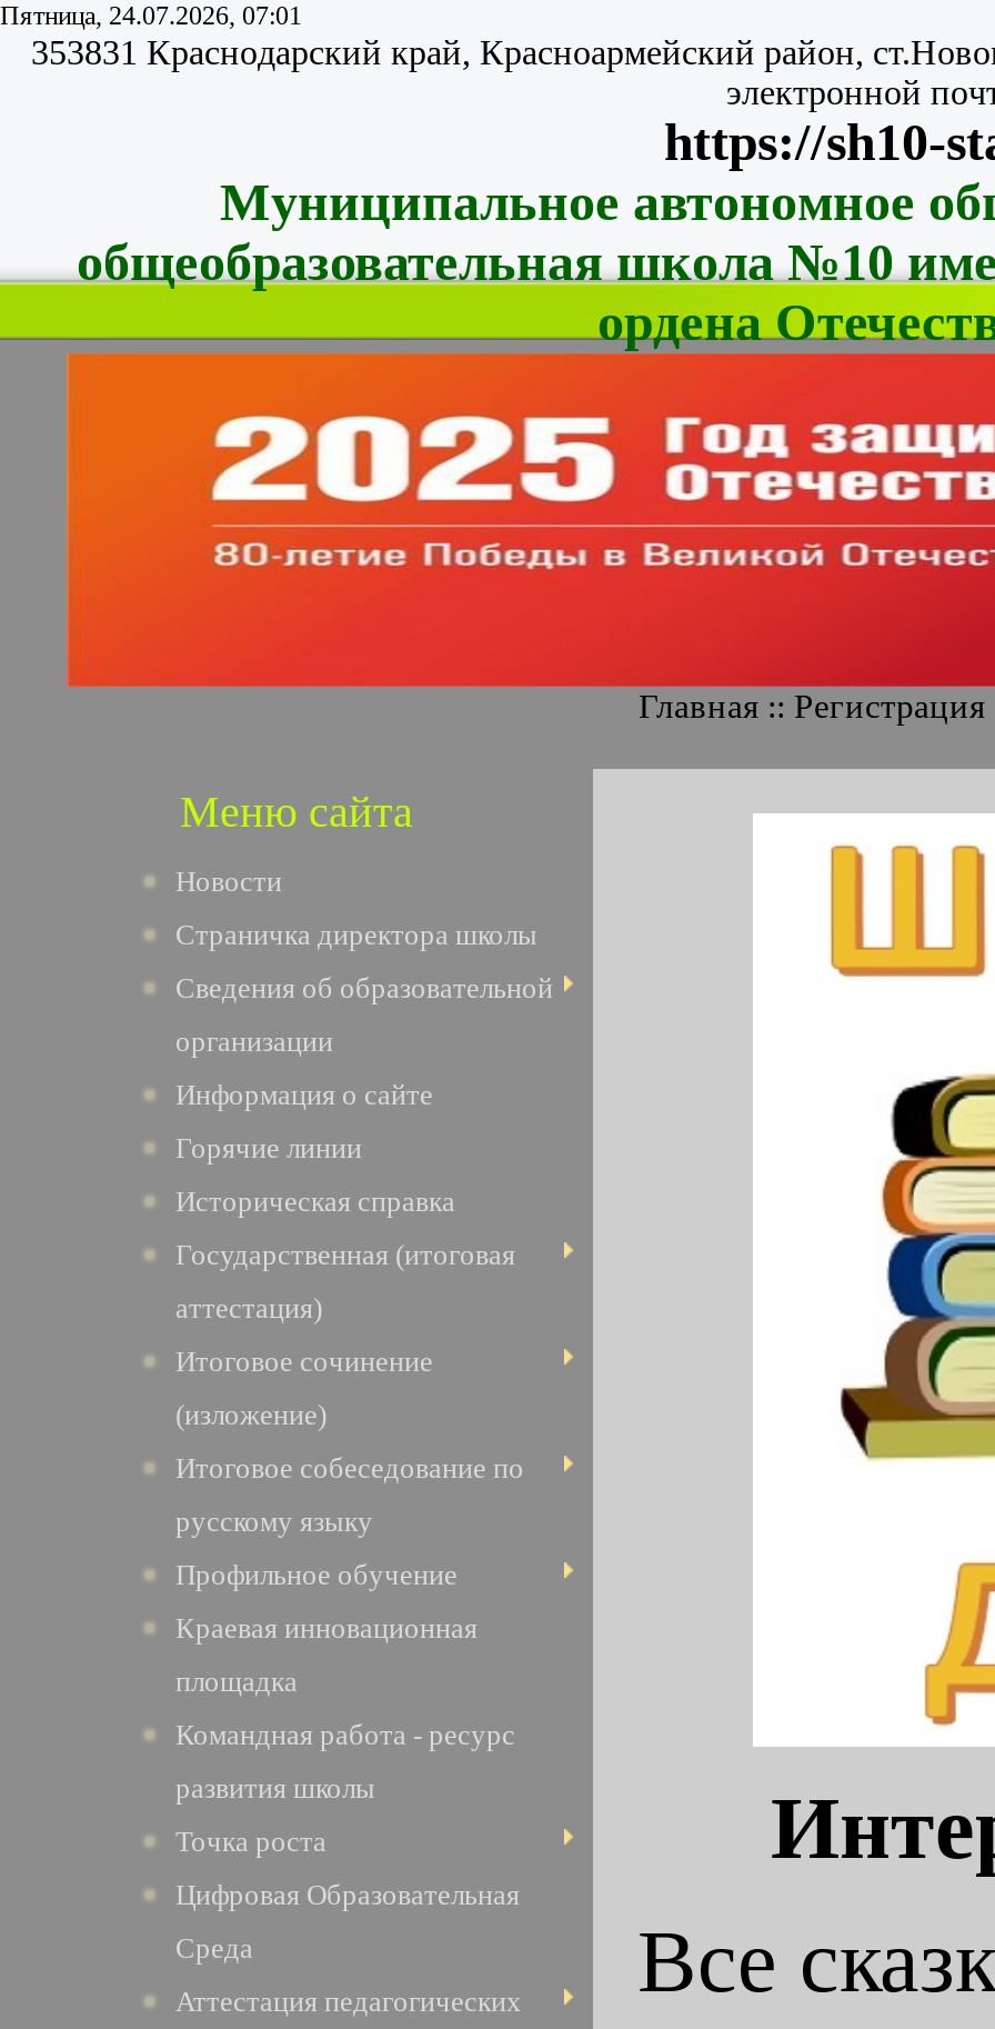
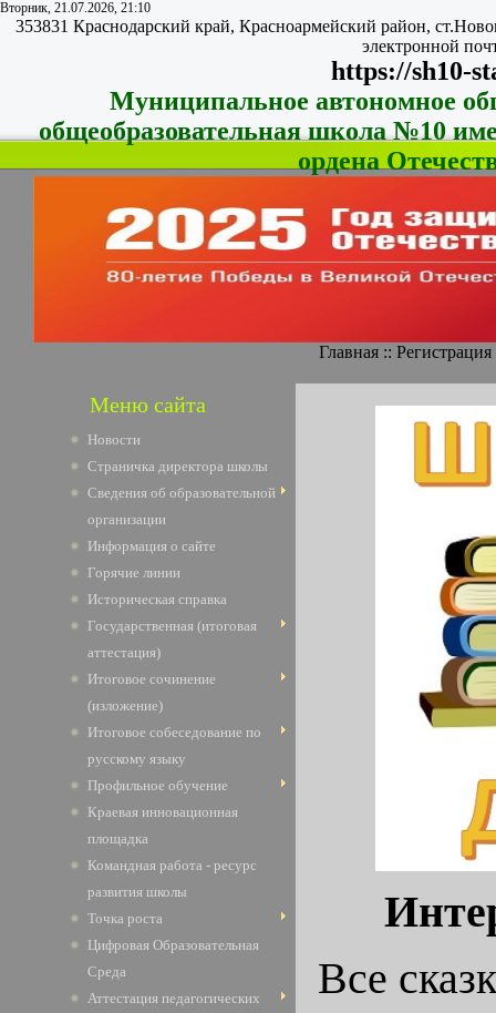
[0,0,302,31] Пятница, 24.07.2026, 07:01 -> [0,0,151,16] Вторник, 21.07.2026, 21:10

